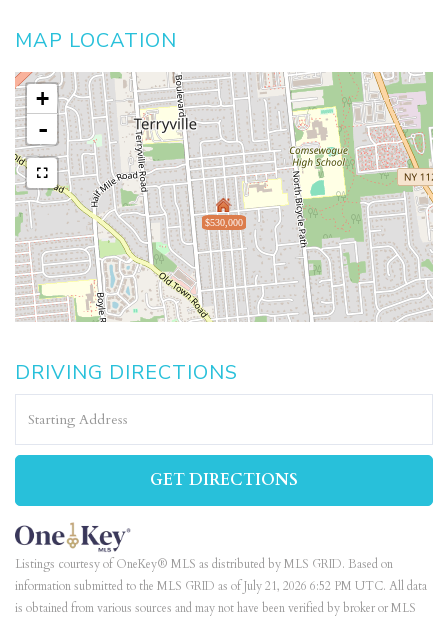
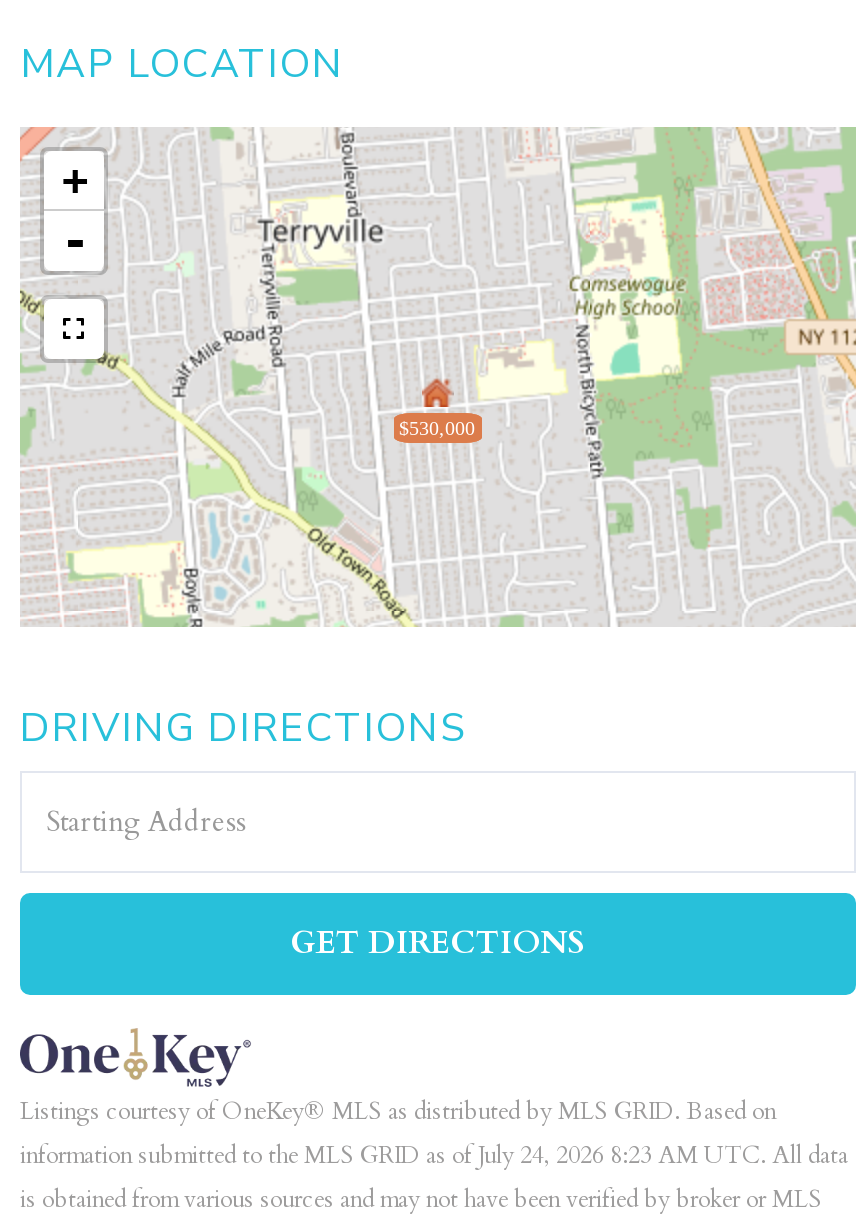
[15,578,427,594] information submitted to the MLS GRID as of July 21, 2026 6:52 PM UTC. All data -> [20,1139,848,1171] information submitted to the MLS GRID as of July 24, 2026 8:23 AM UTC. All data

